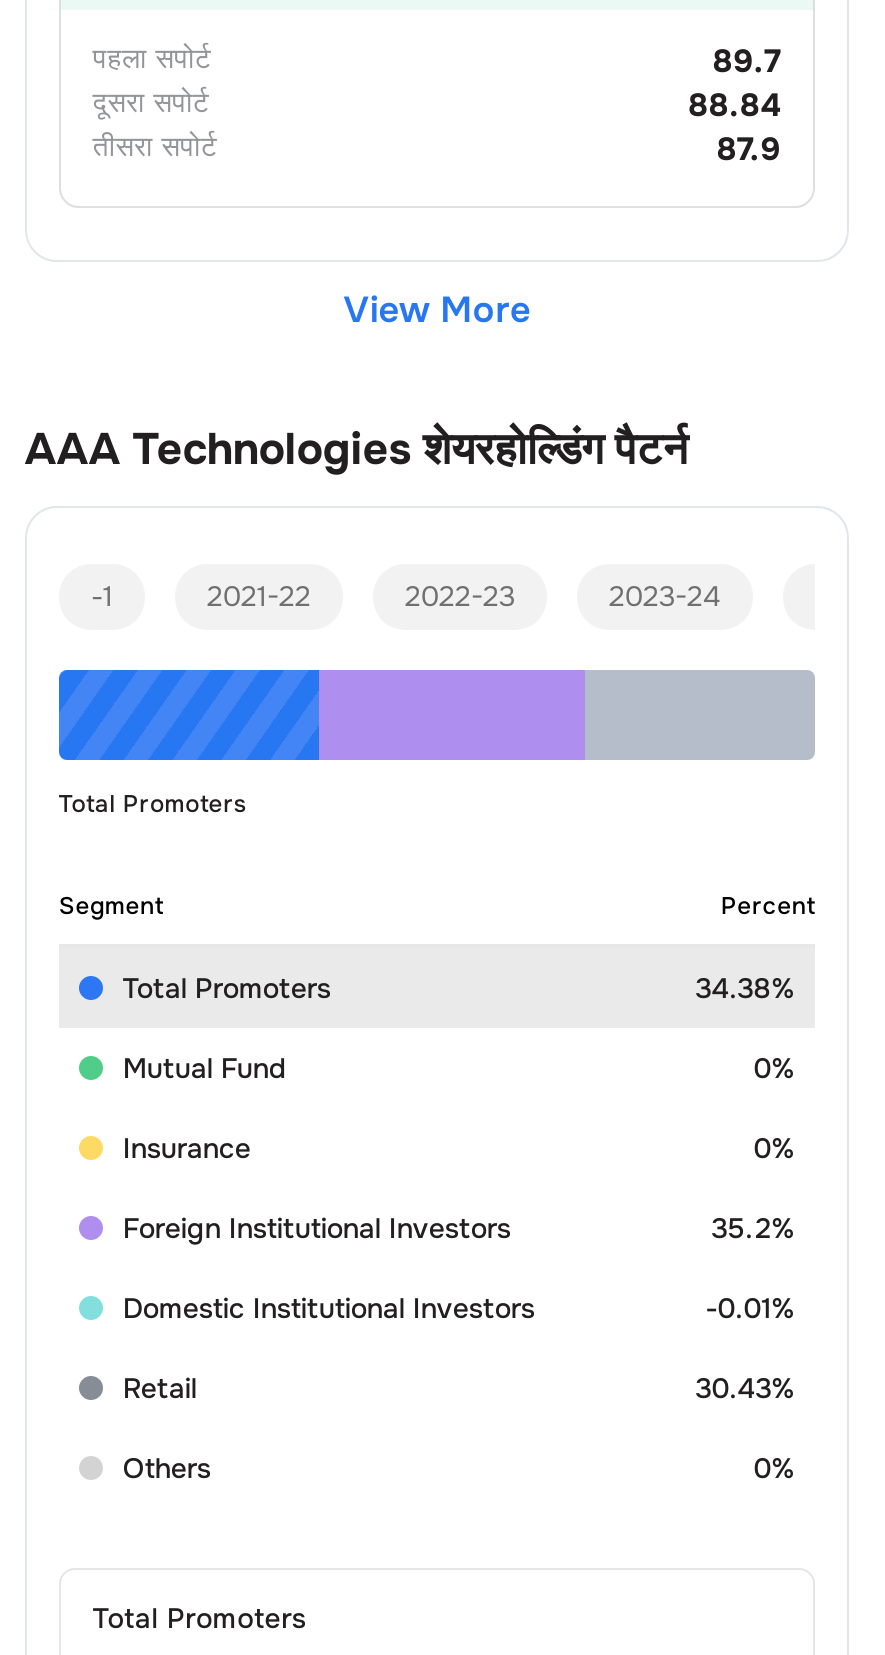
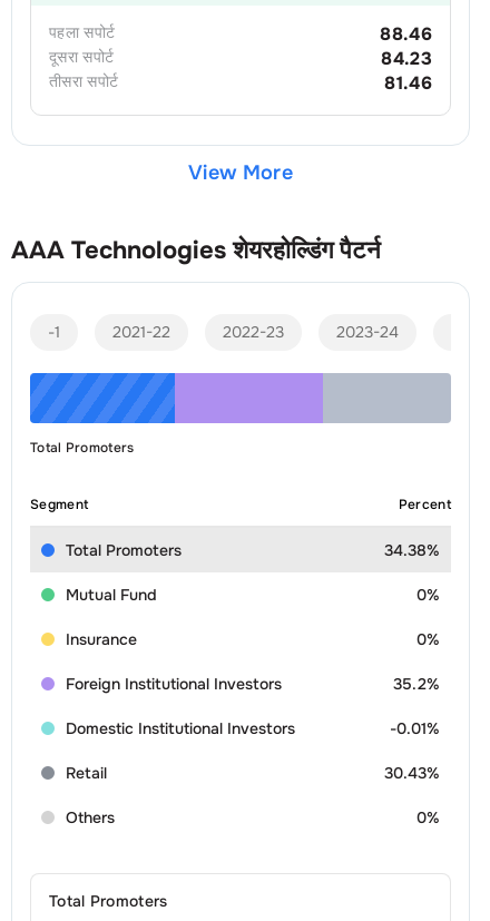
[713,40,781,82] 89.7 -> [380,22,432,45] 88.46
[688,84,781,126] 88.84 -> [381,46,432,70] 84.23
[717,128,781,170] 87.9 -> [385,71,432,94] 81.46

